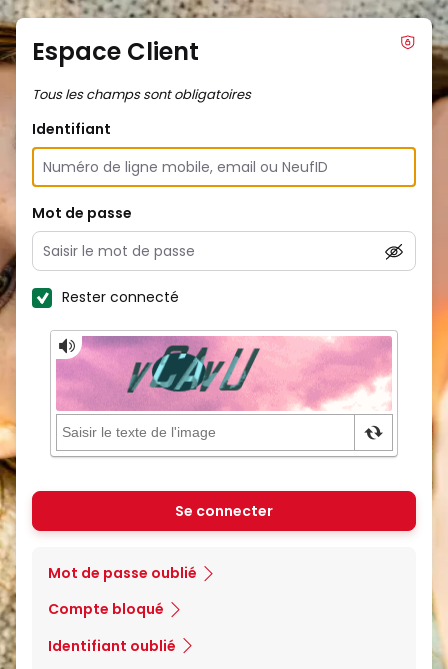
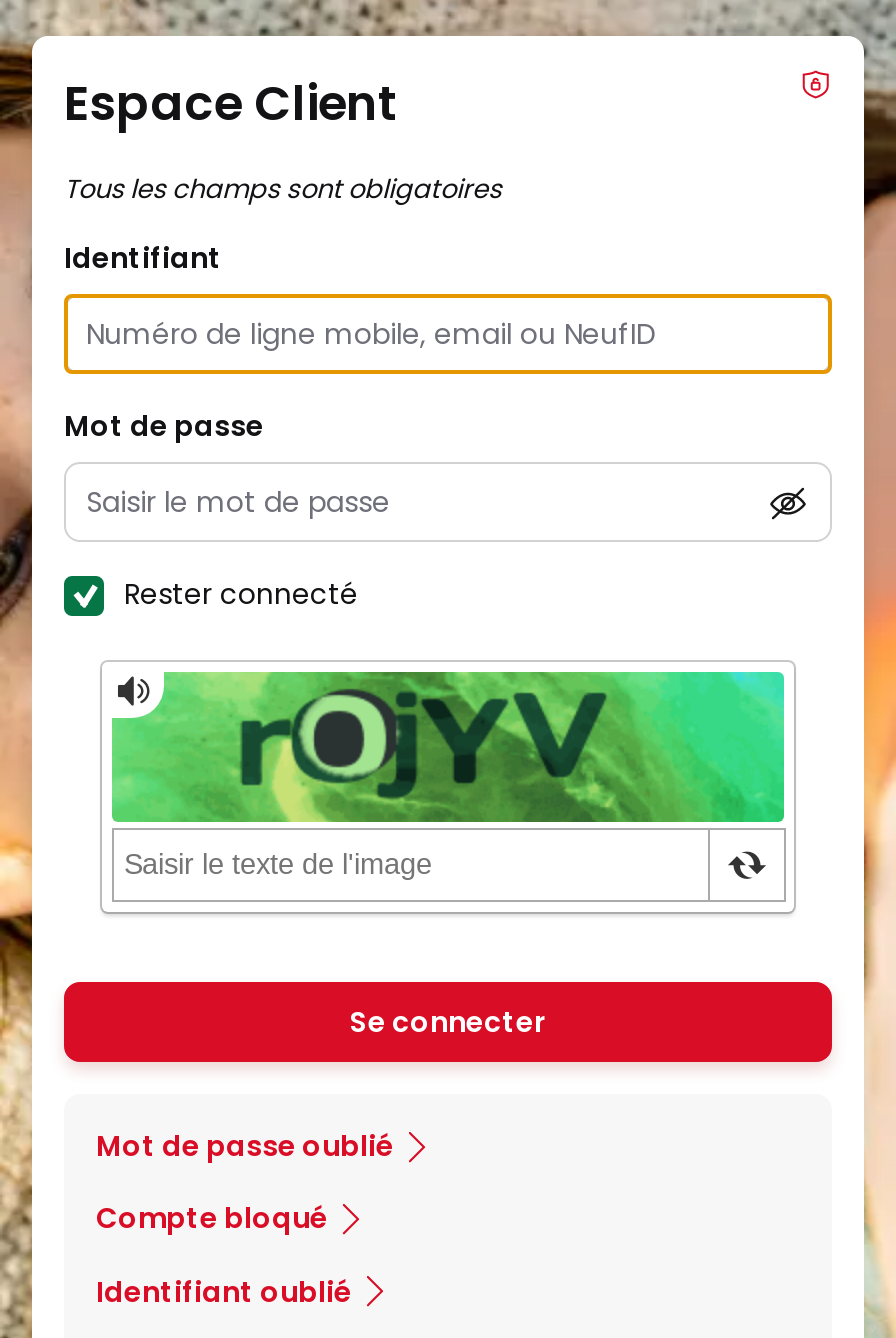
[55,335,393,411] [image] -> [110,670,786,824] [image]

